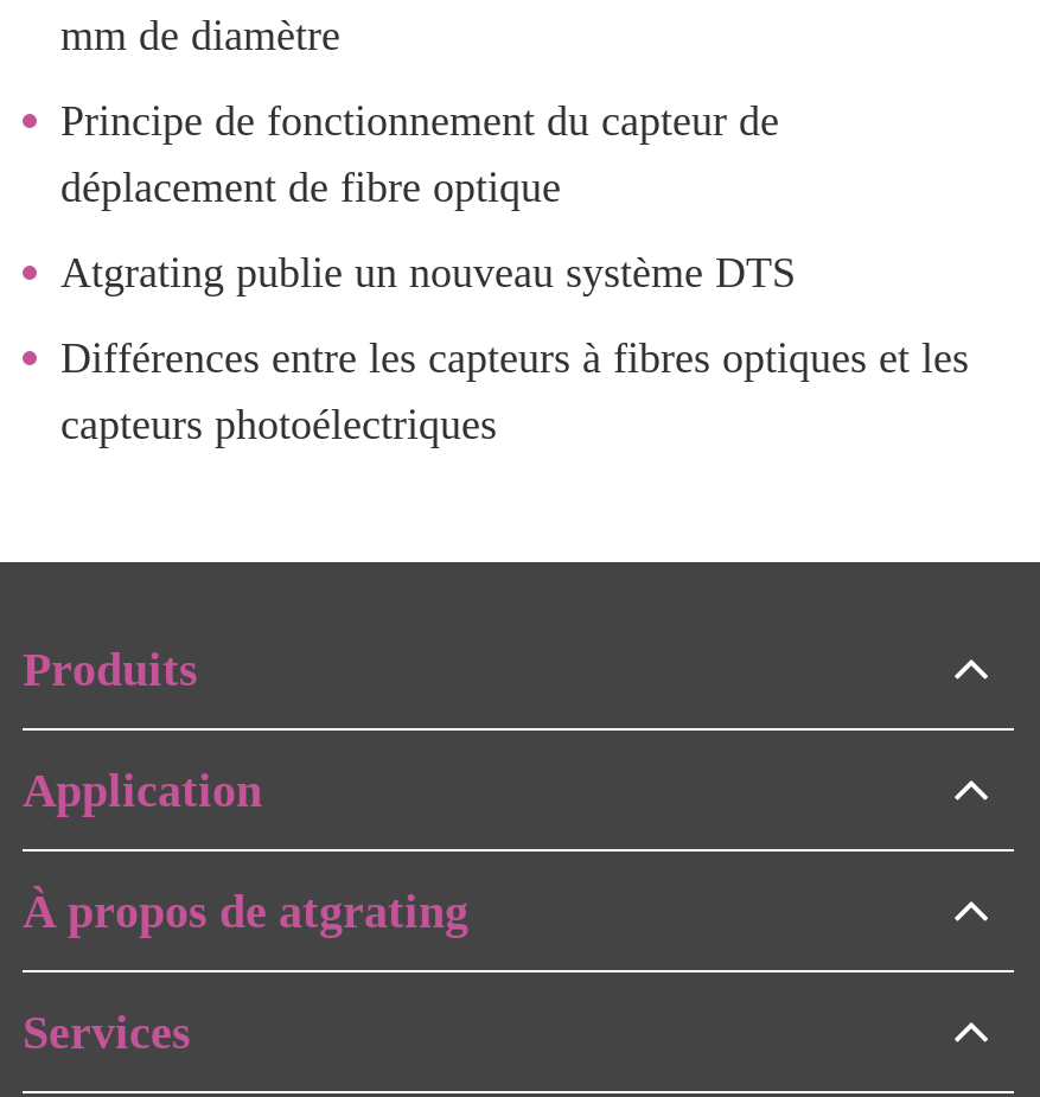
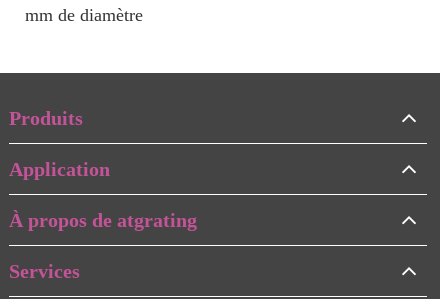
[60,97,969,448] Principe de fonctionnement du capteur de | déplacement de fibre optique | Atgrating publie un nouveau système DTS | Différences entre les capteurs à fibres optiques et les | capteurs photoélectriques -> none

